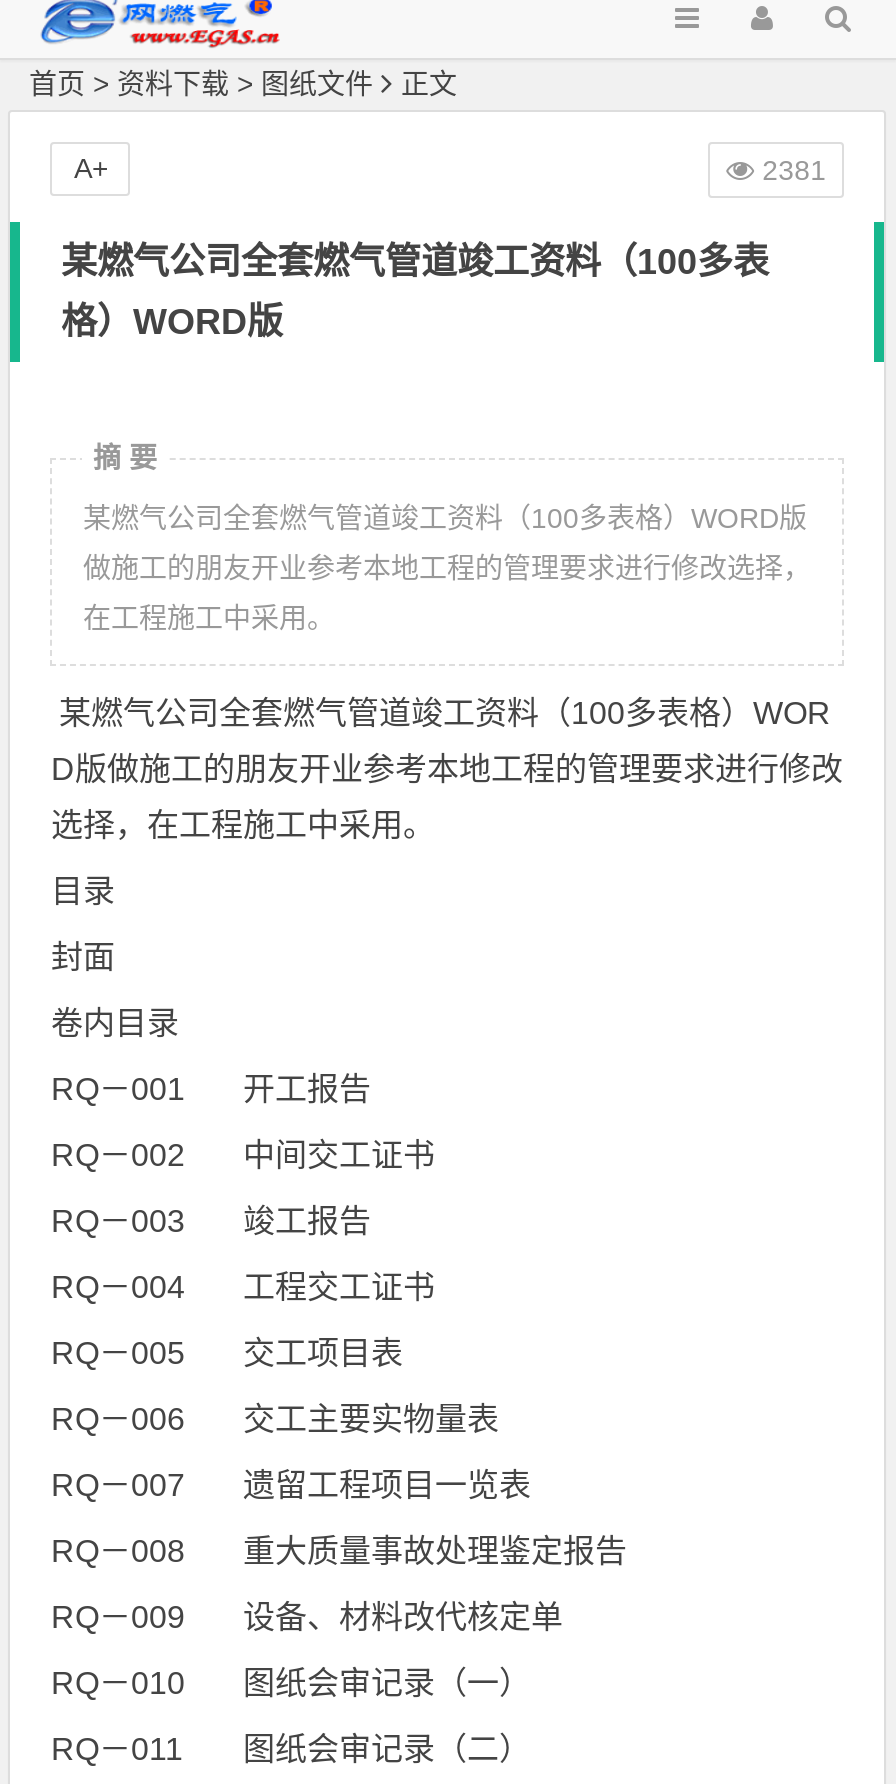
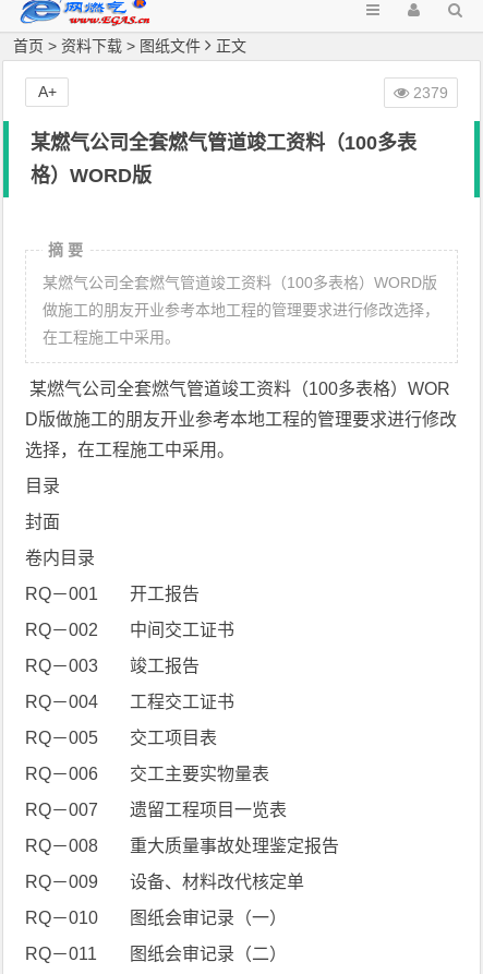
[762,154,826,186] 2381 -> [413,84,448,101] 2379

